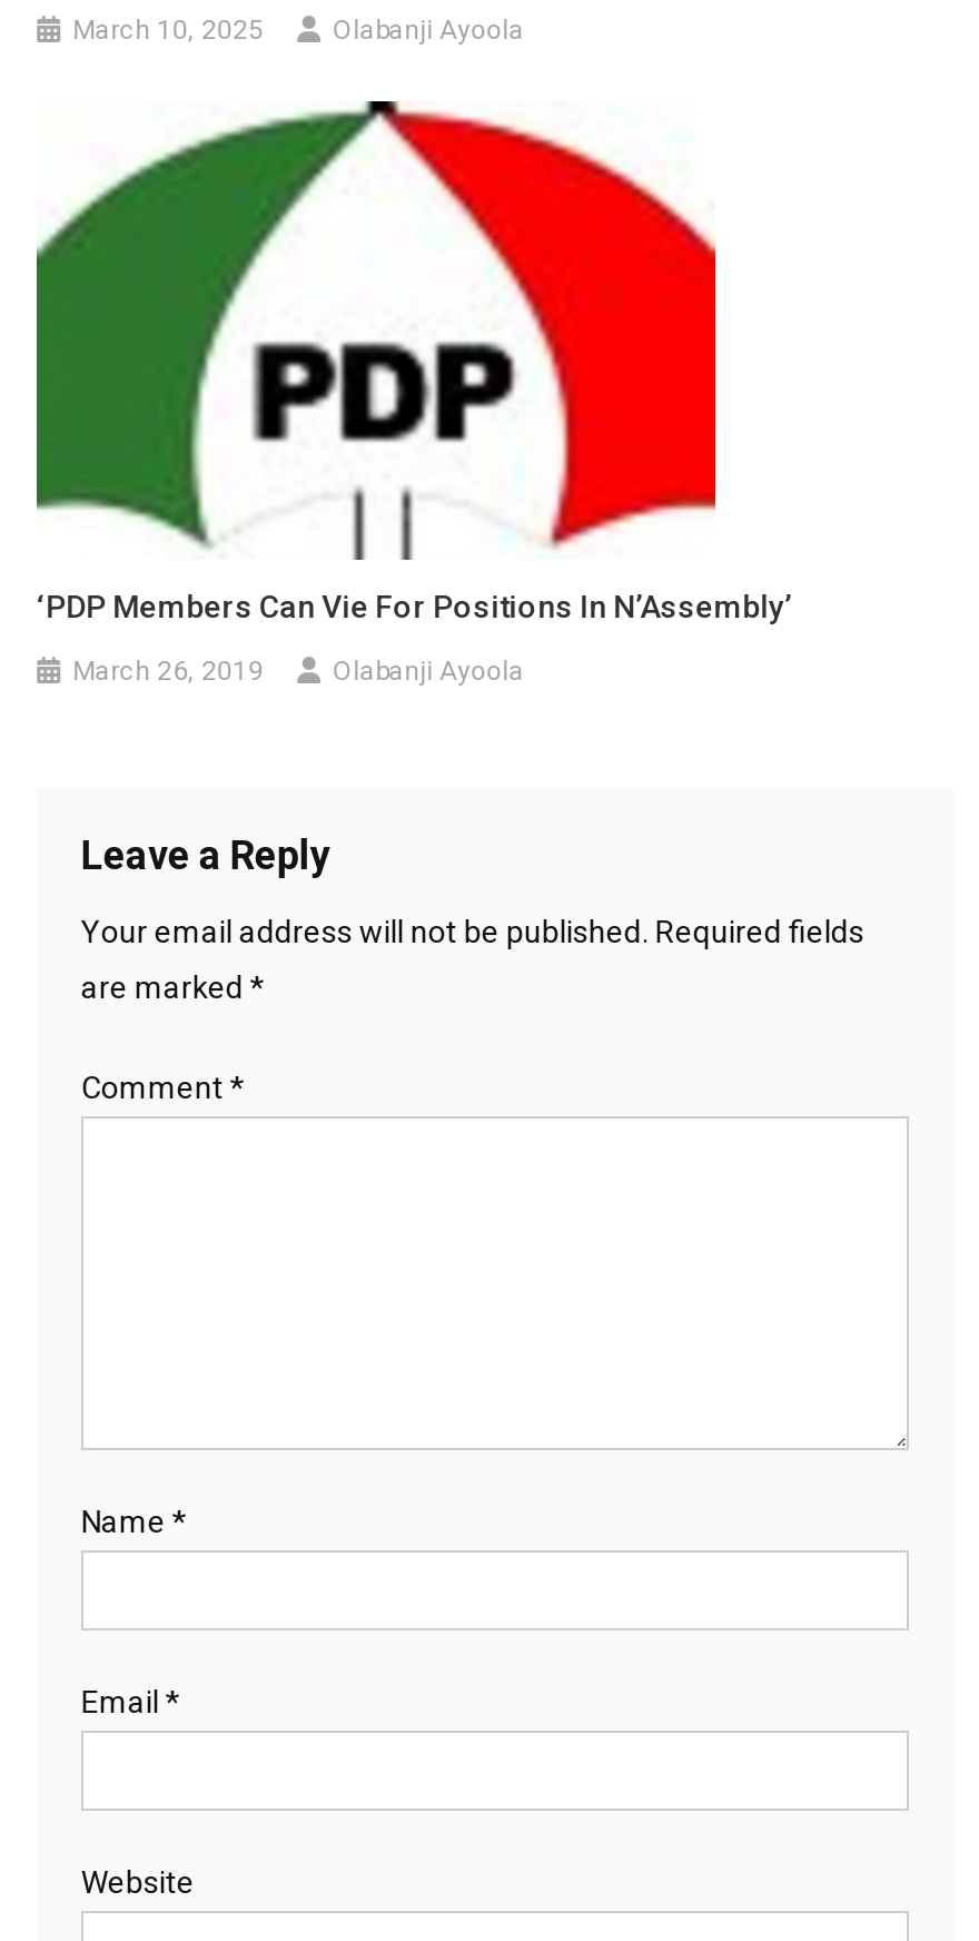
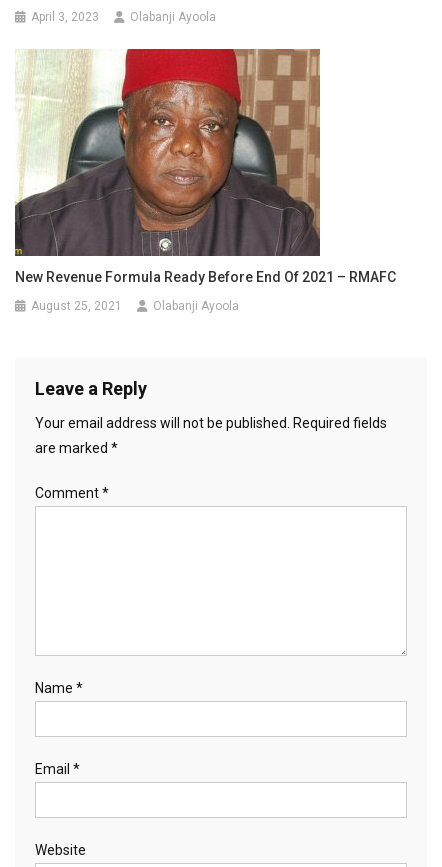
[73,15,264,46] March 10, 2025 -> [31,10,99,24] April 3, 2023
[34,98,791,625] [image] | ‘PDP Members Can Vie For Positions In N’Assembly’ -> [14,48,396,285] [image] | New Revenue Formula Ready Before End Of 2021 – RMAFC
[73,656,264,687] March 26, 2019 -> [31,299,122,313] August 25, 2021

